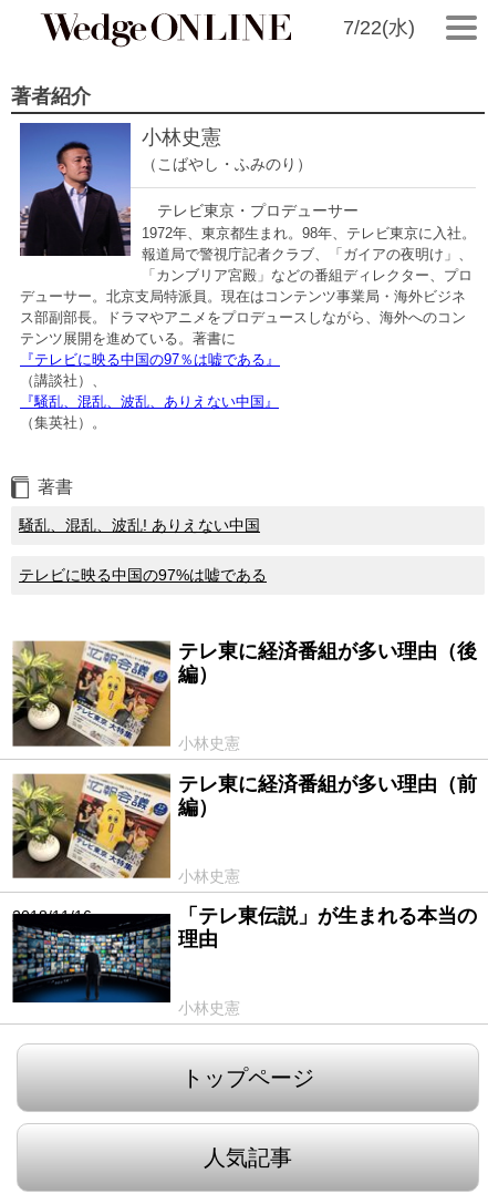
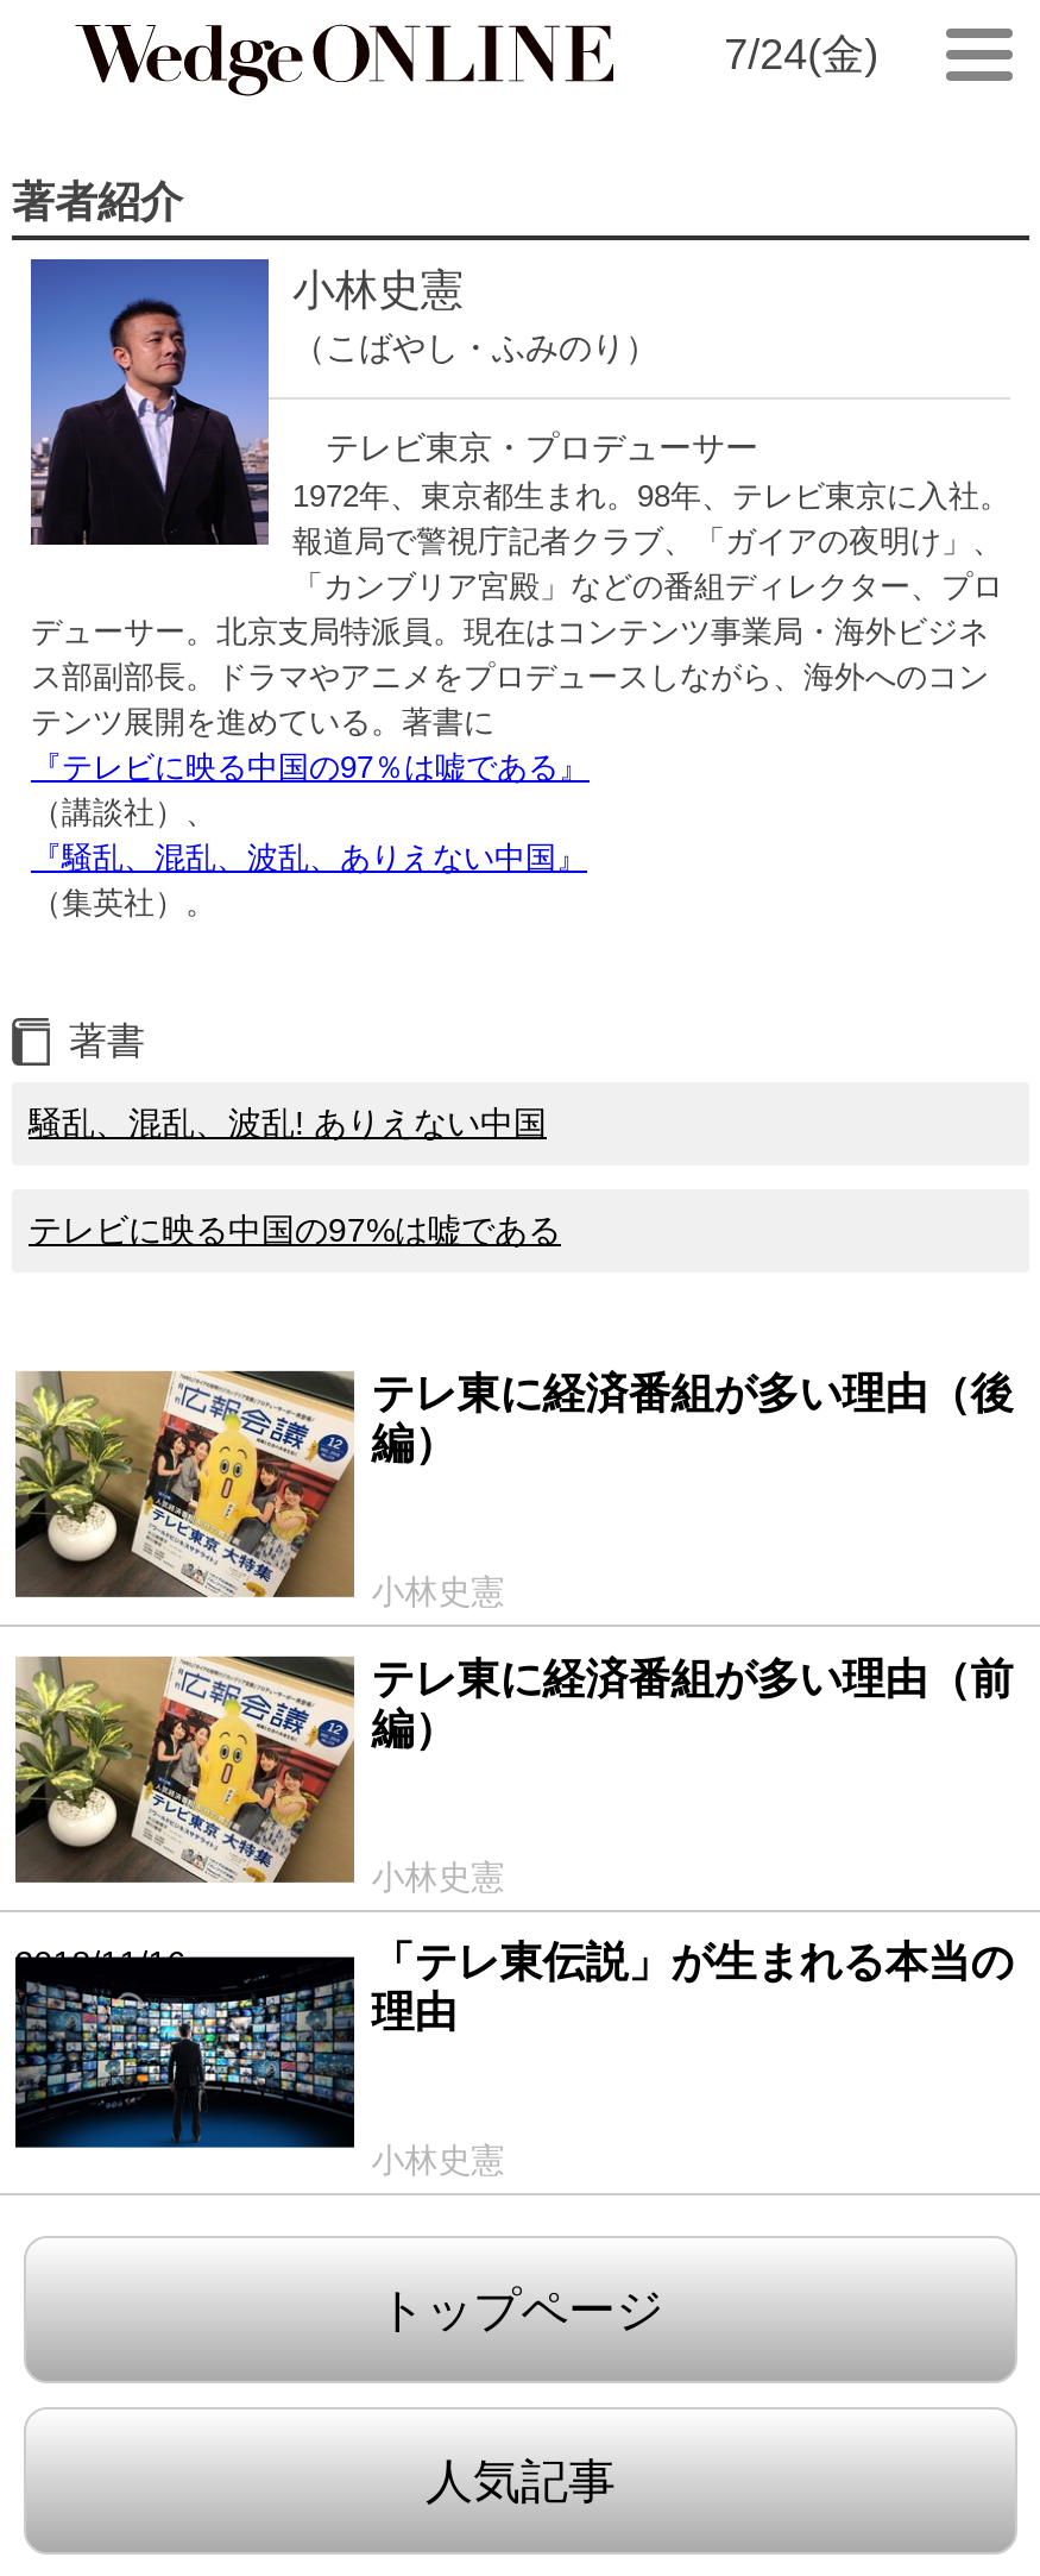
[343,17,415,39] 7/22(水) -> [724,31,879,78] 7/24(金)

